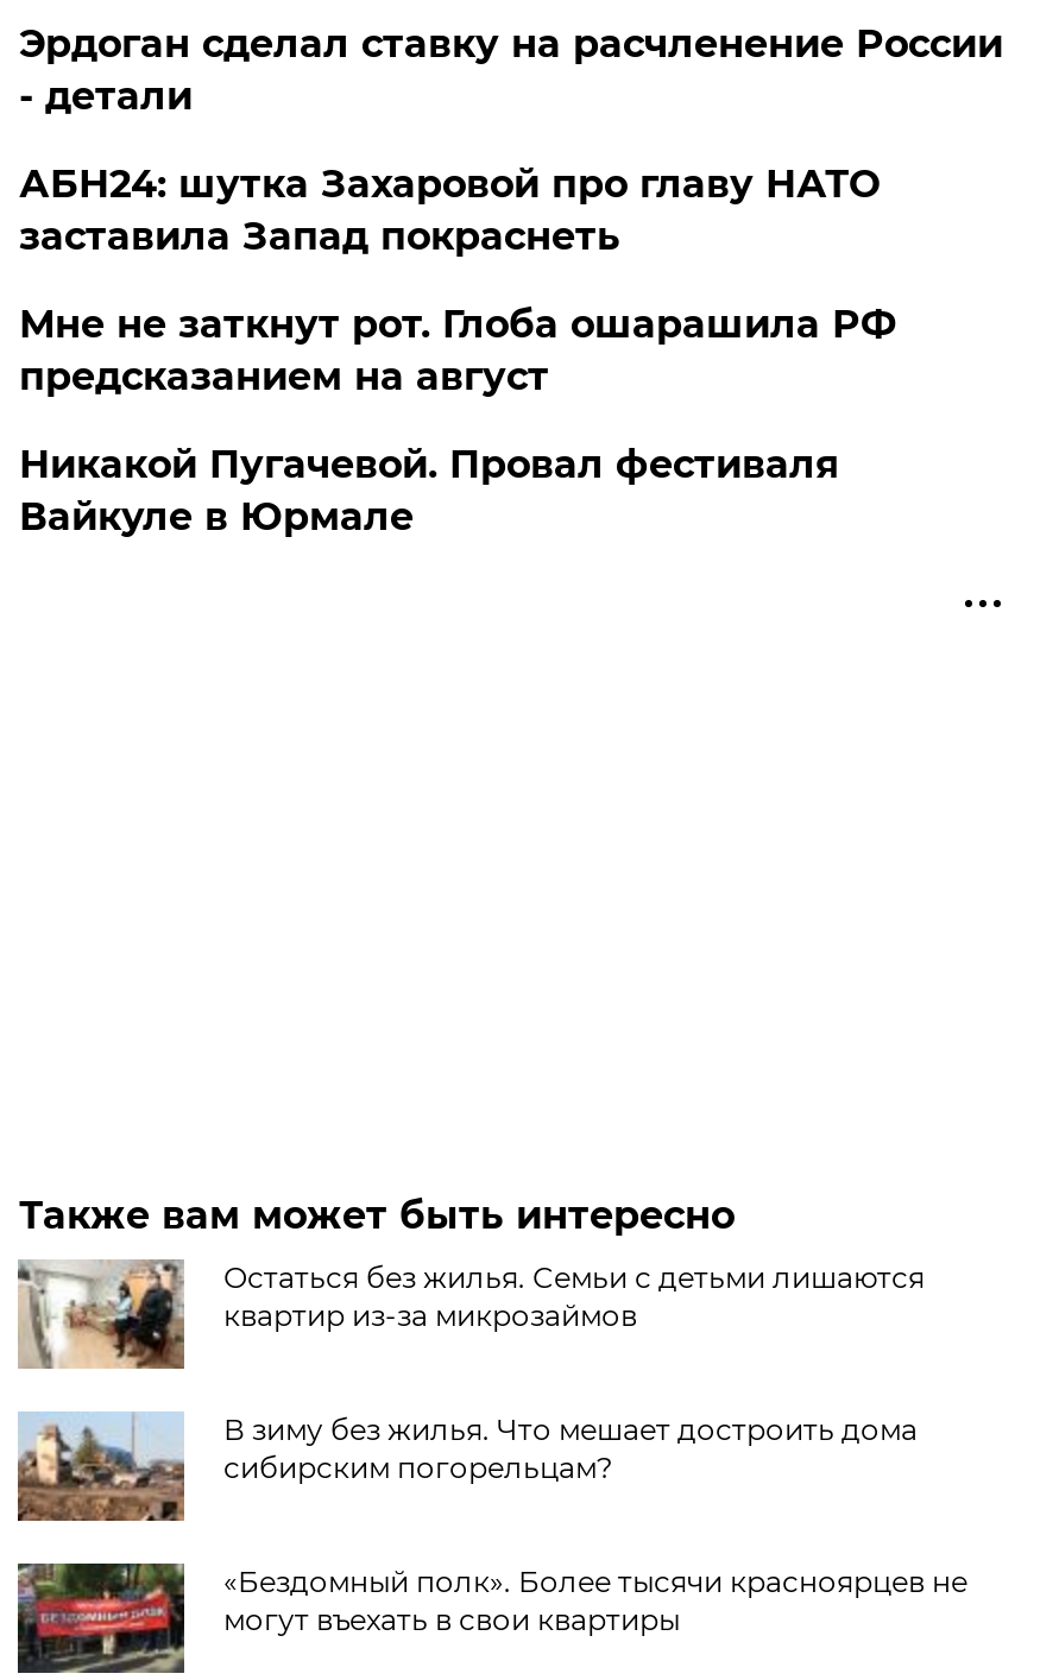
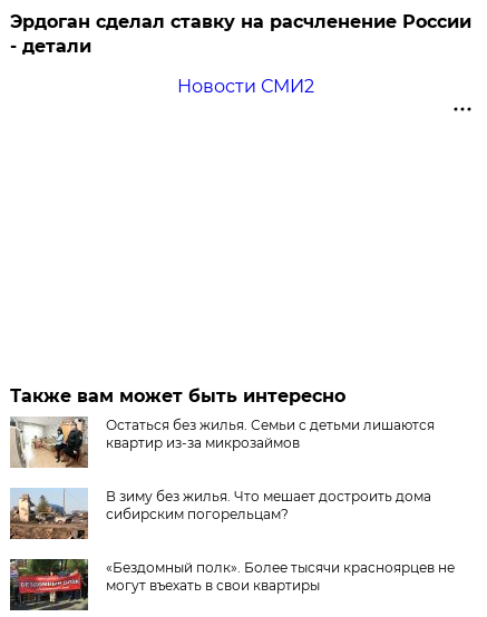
[19,161,896,539] АБН24: шутка Захаровой про главу НАТО | заставила Запад покраснеть | Мне не заткнут рот. Глоба ошарашила РФ | предсказанием на август | Никакой Пугачевой. Провал фестиваля | Вайкуле в Юрмале -> [177,76,314,97] Новости СМИ2

